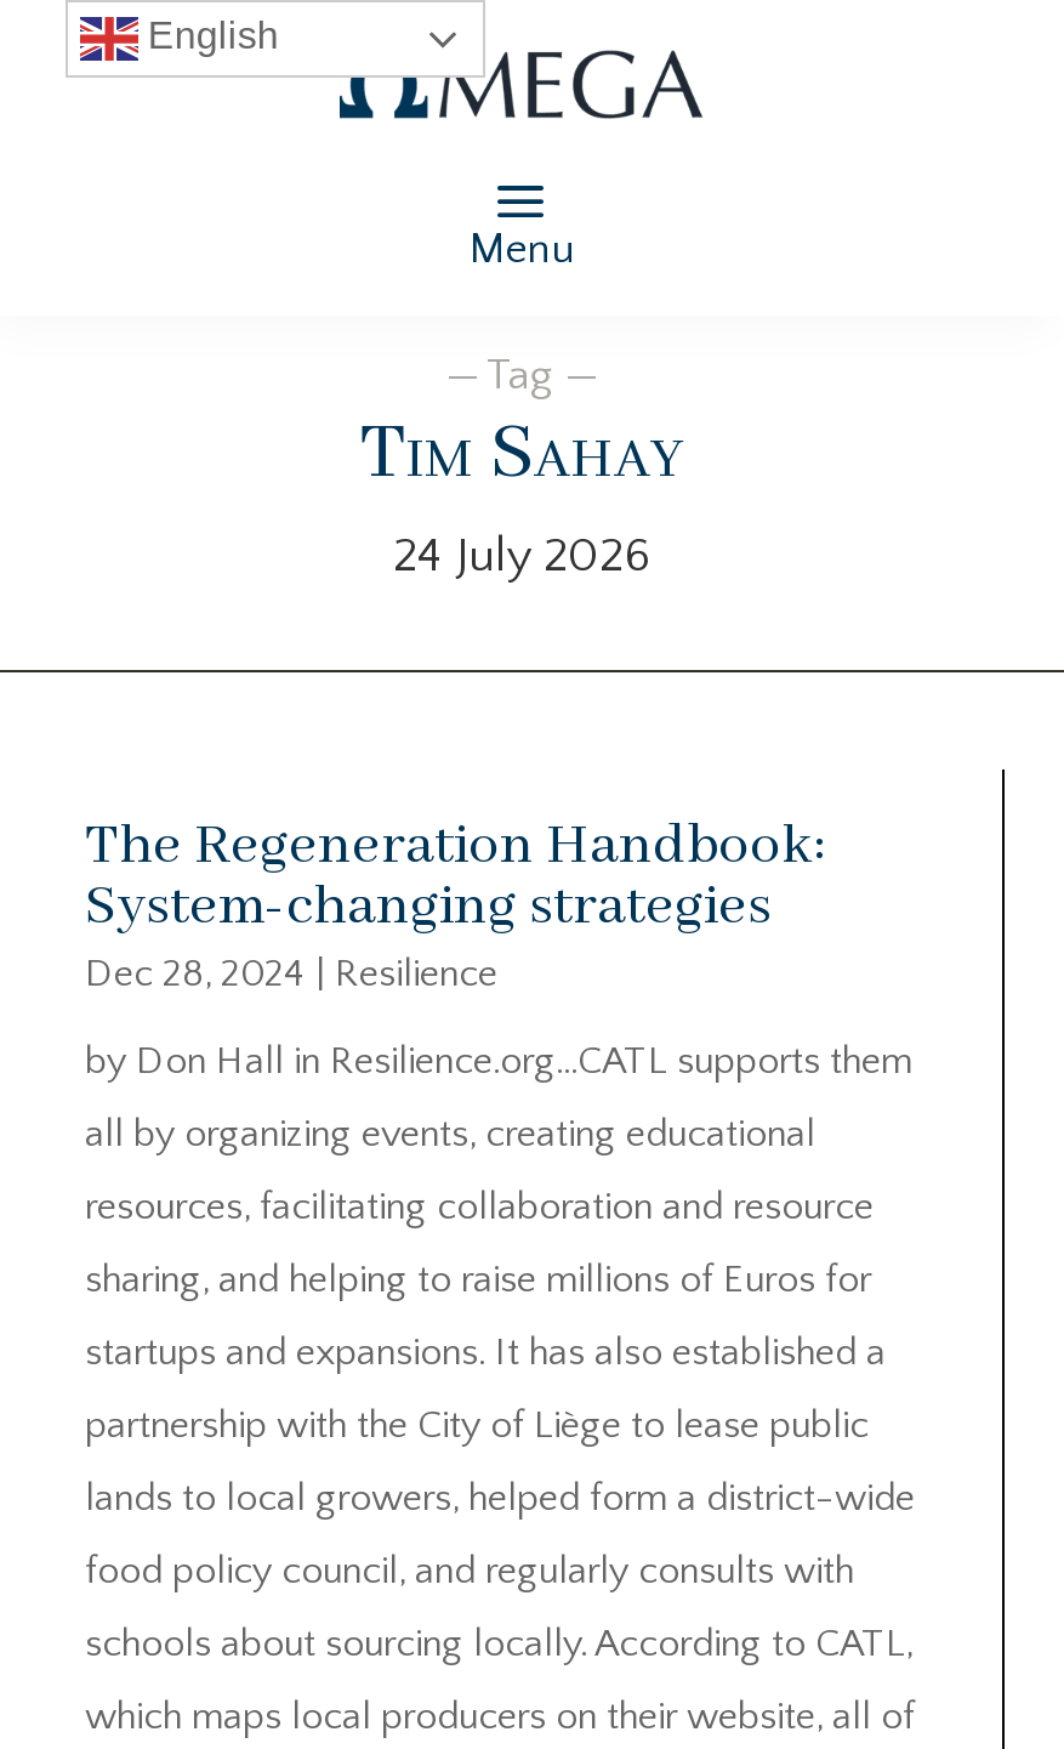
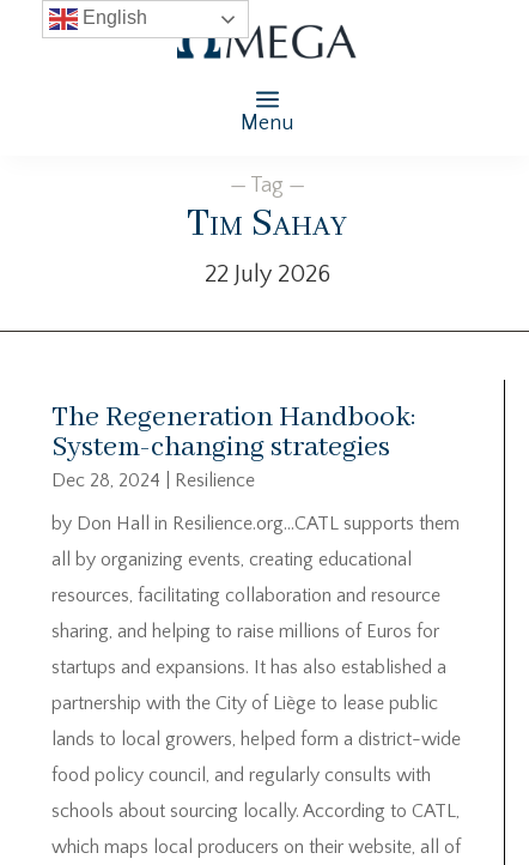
[393,529,650,582] 24 July 2026 -> [204,261,330,287] 22 July 2026

